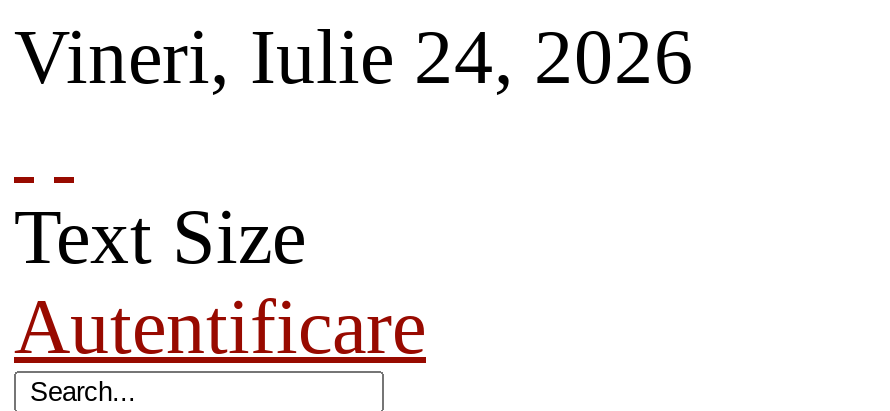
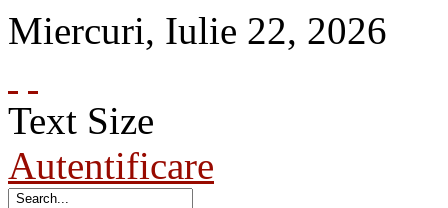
[14,13,694,99] Vineri, Iulie 24, 2026 -> [8,9,387,52] Miercuri, Iulie 22, 2026

